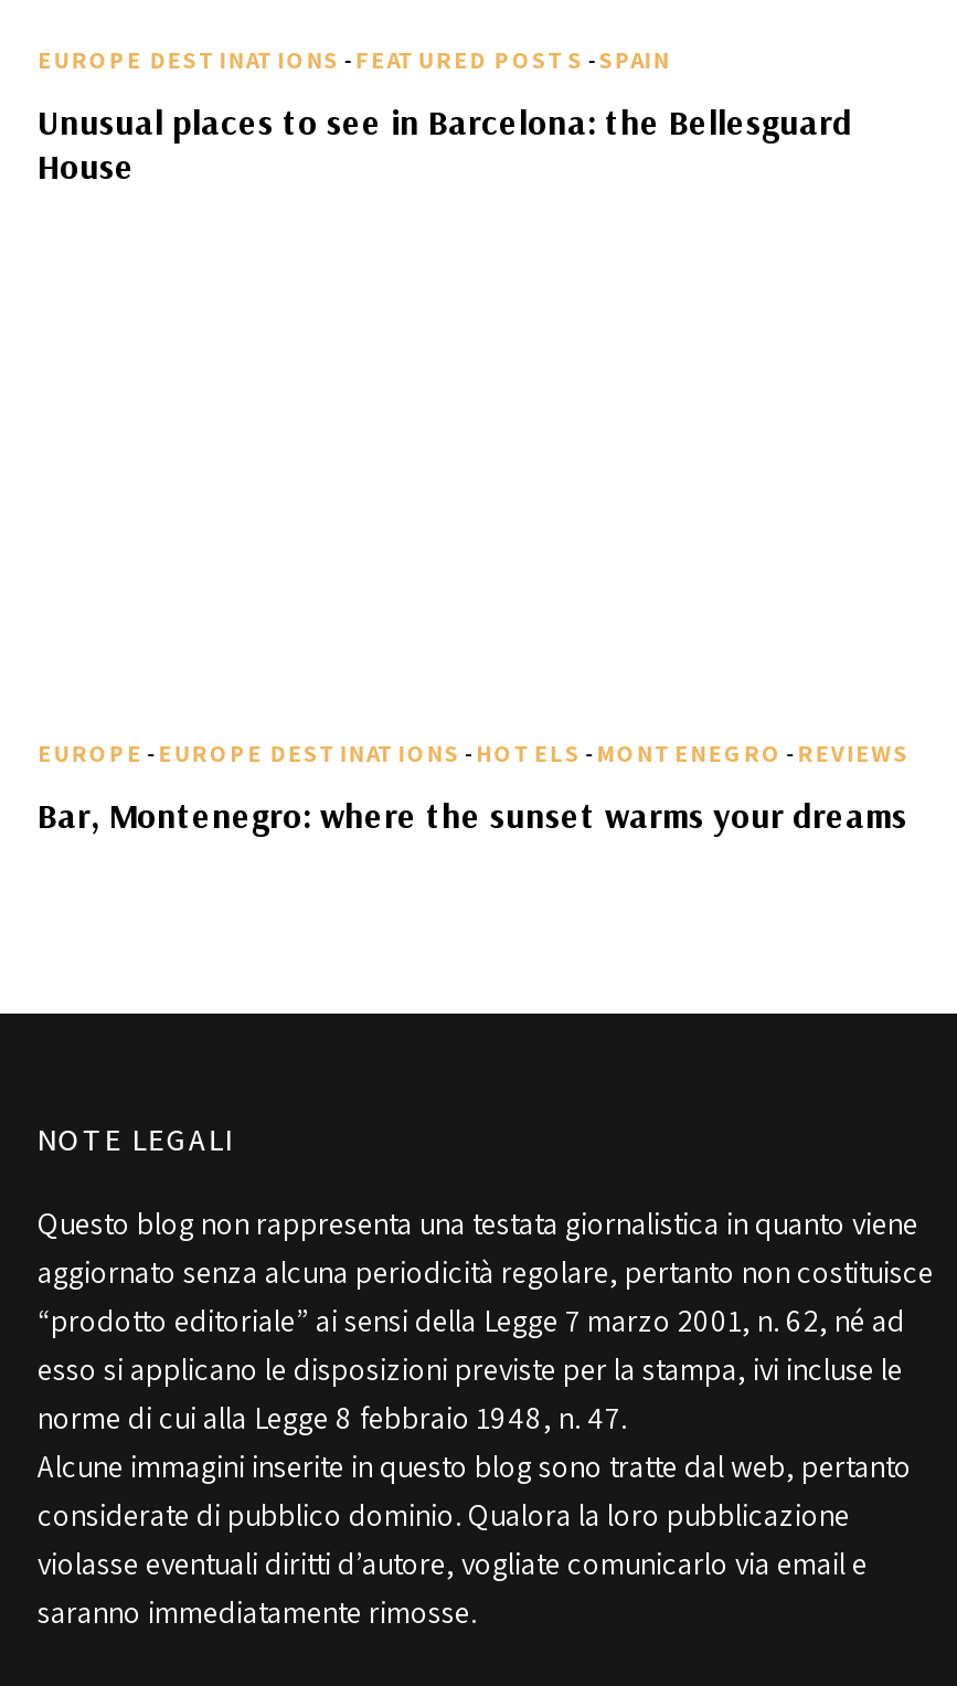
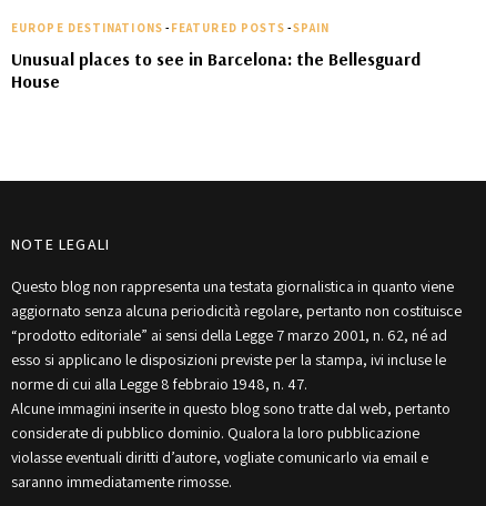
[38,738,909,837] EUROPE - EUROPE DESTINATIONS - HOTELS - MONTENEGRO - REVIEWS | Bar, Montenegro: where the sunset warms your dreams -> none

